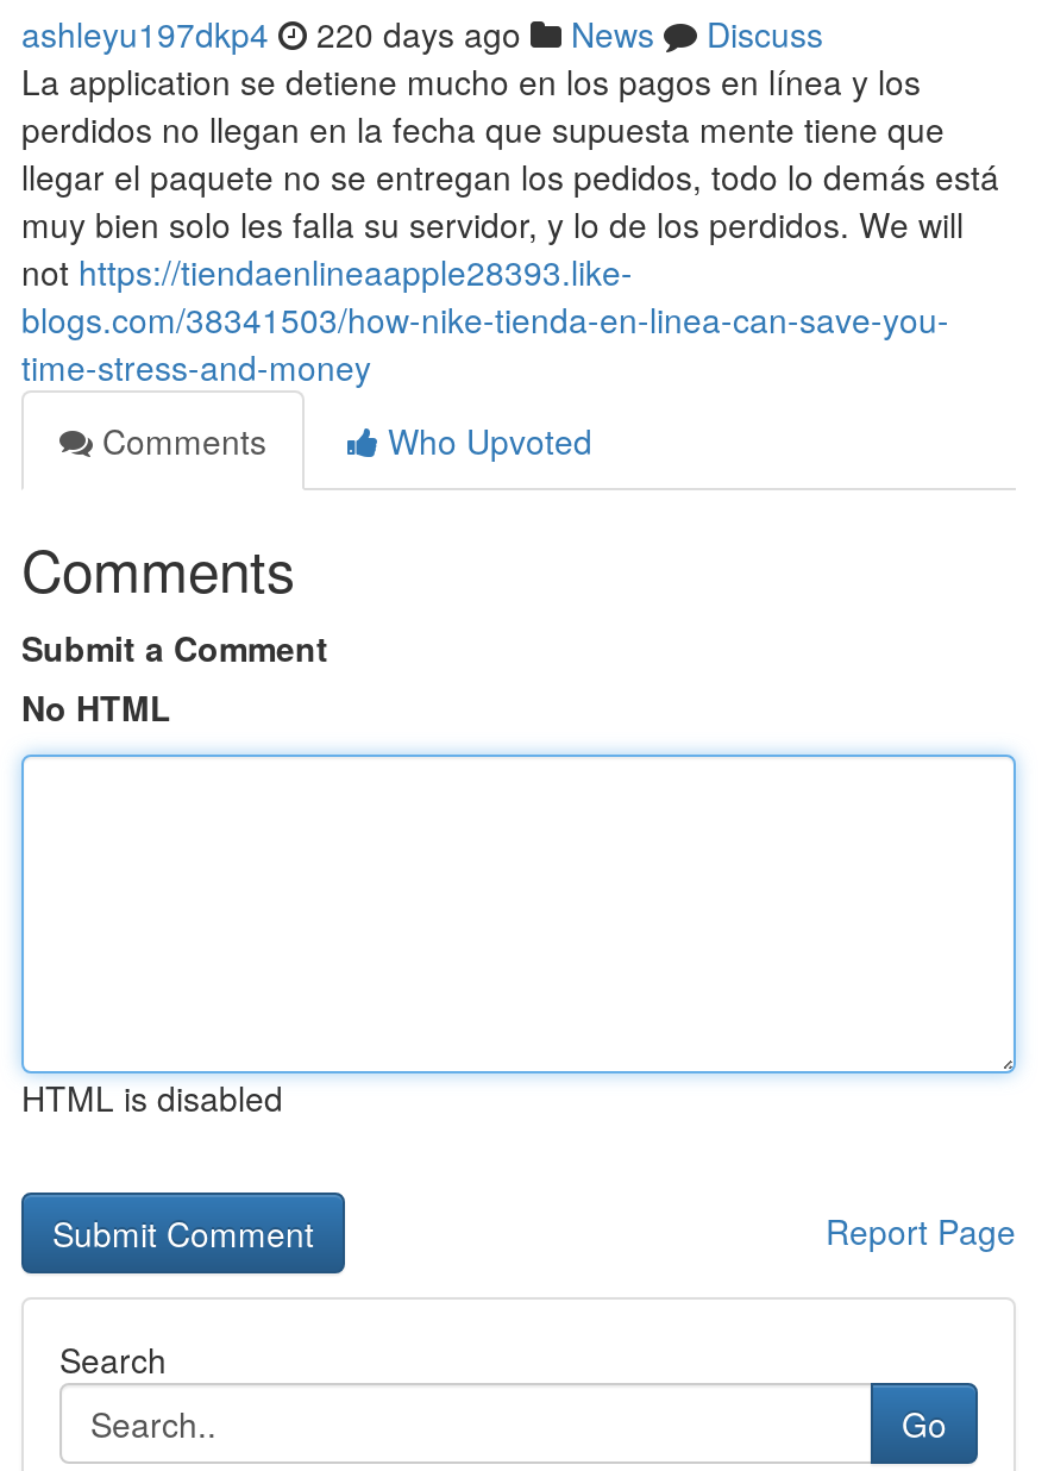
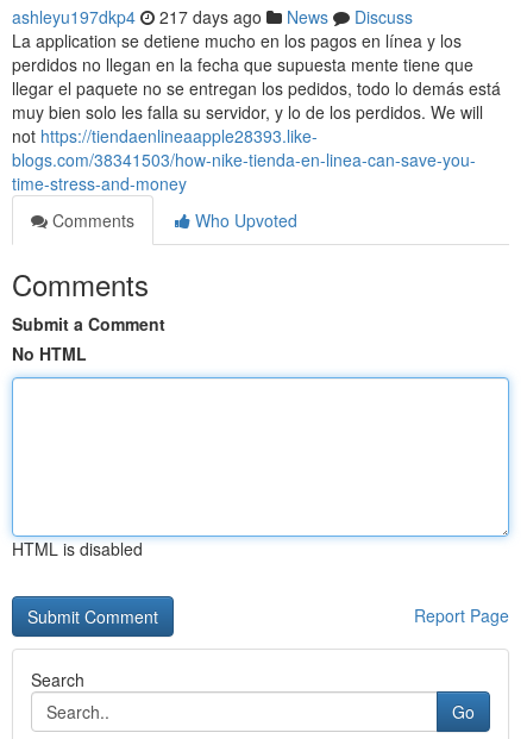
[21,10,823,57] ashleyu197dkp4 220 days ago News Discuss -> [12,5,413,29] ashleyu197dkp4 217 days ago News Discuss

